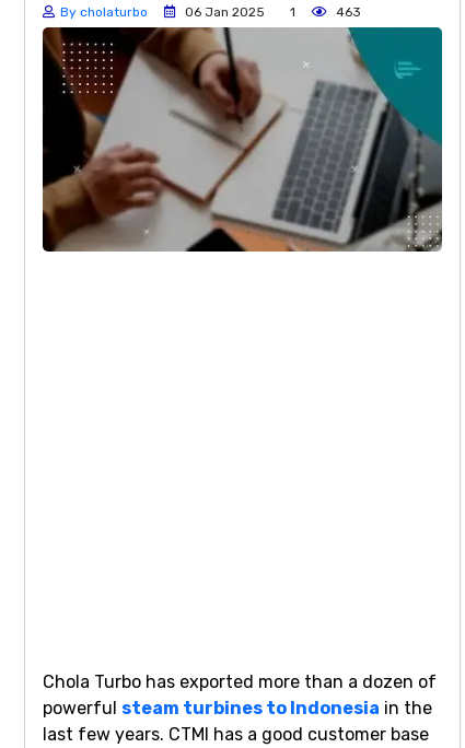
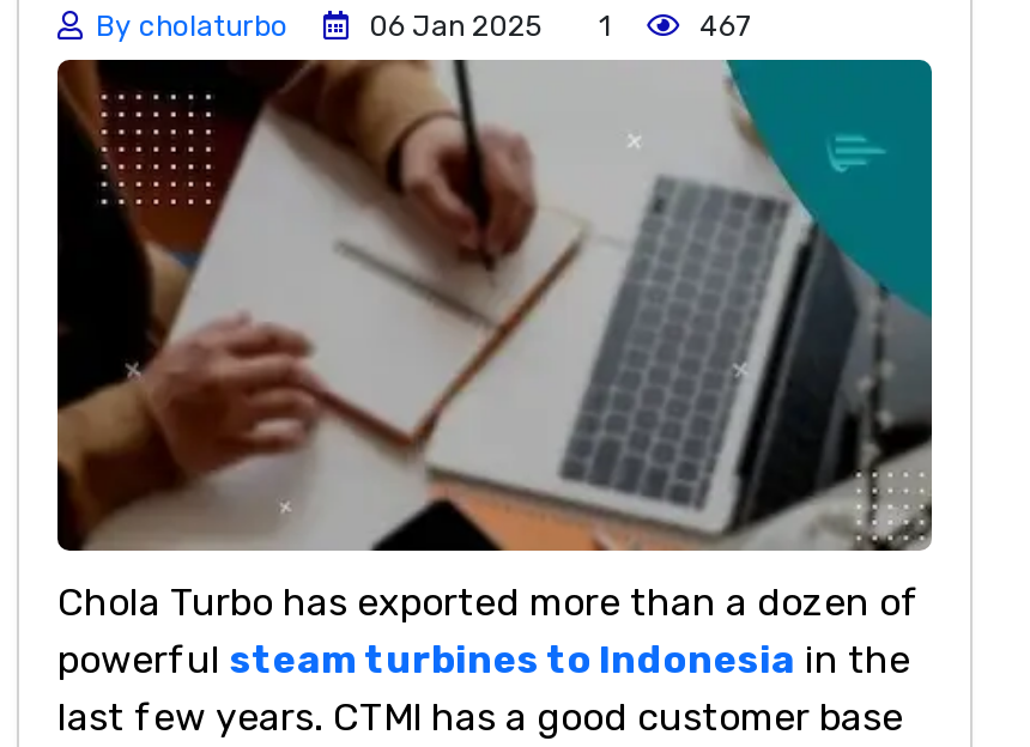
[333,4,361,20] 463 -> [692,10,750,43] 467

